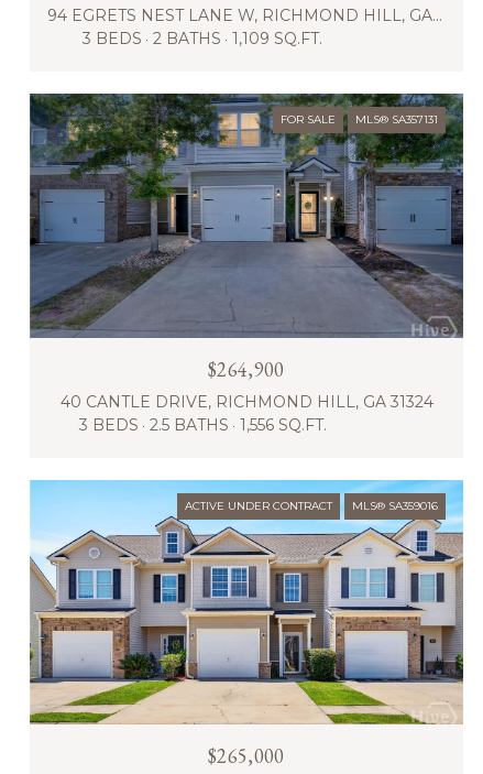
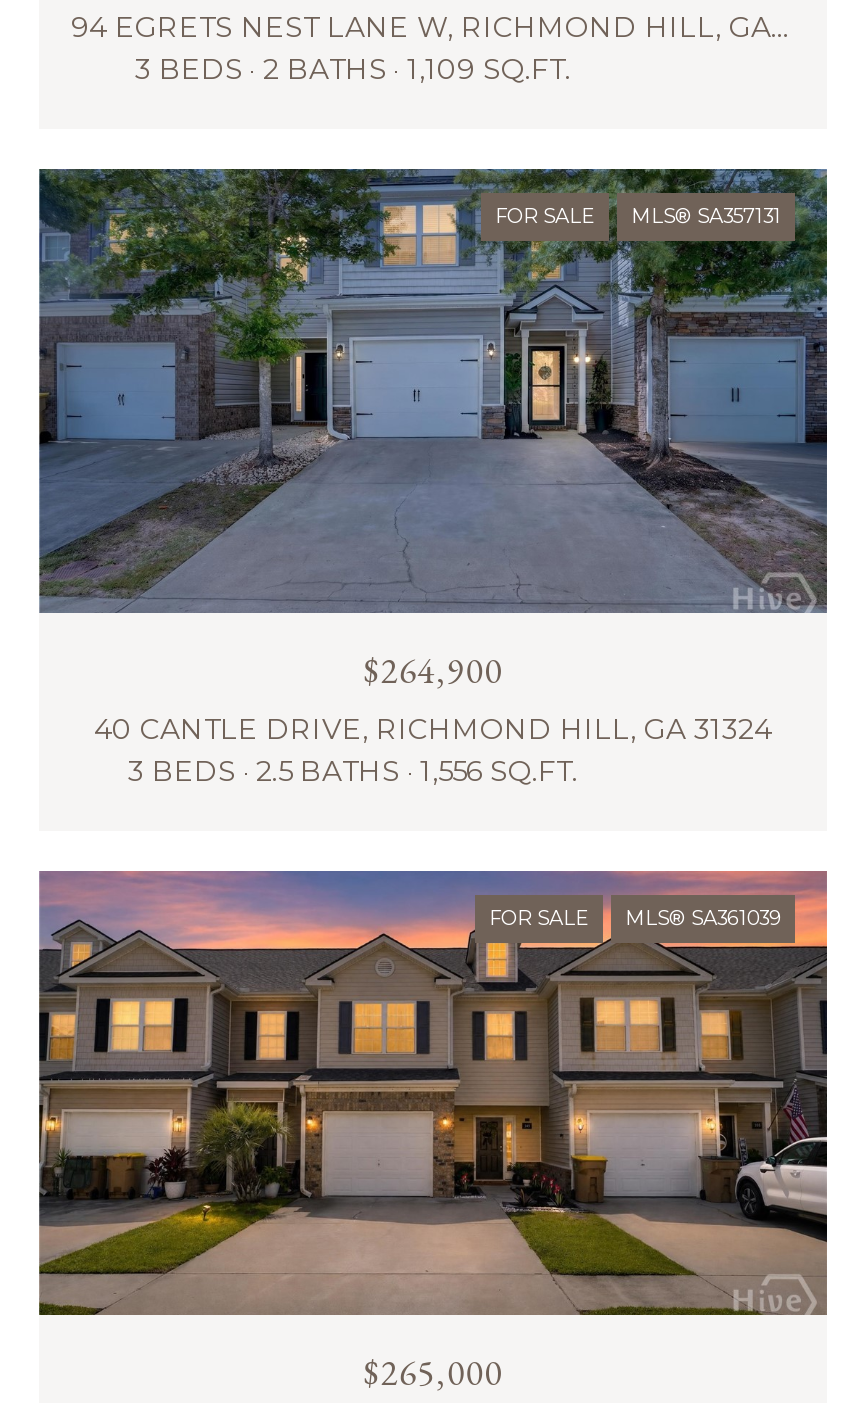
[29,479,464,726] [image] | ACTIVE UNDER CONTRACT | MLS® SA359016 -> [37,869,829,1317] [image] | FOR SALE | MLS® SA361039

